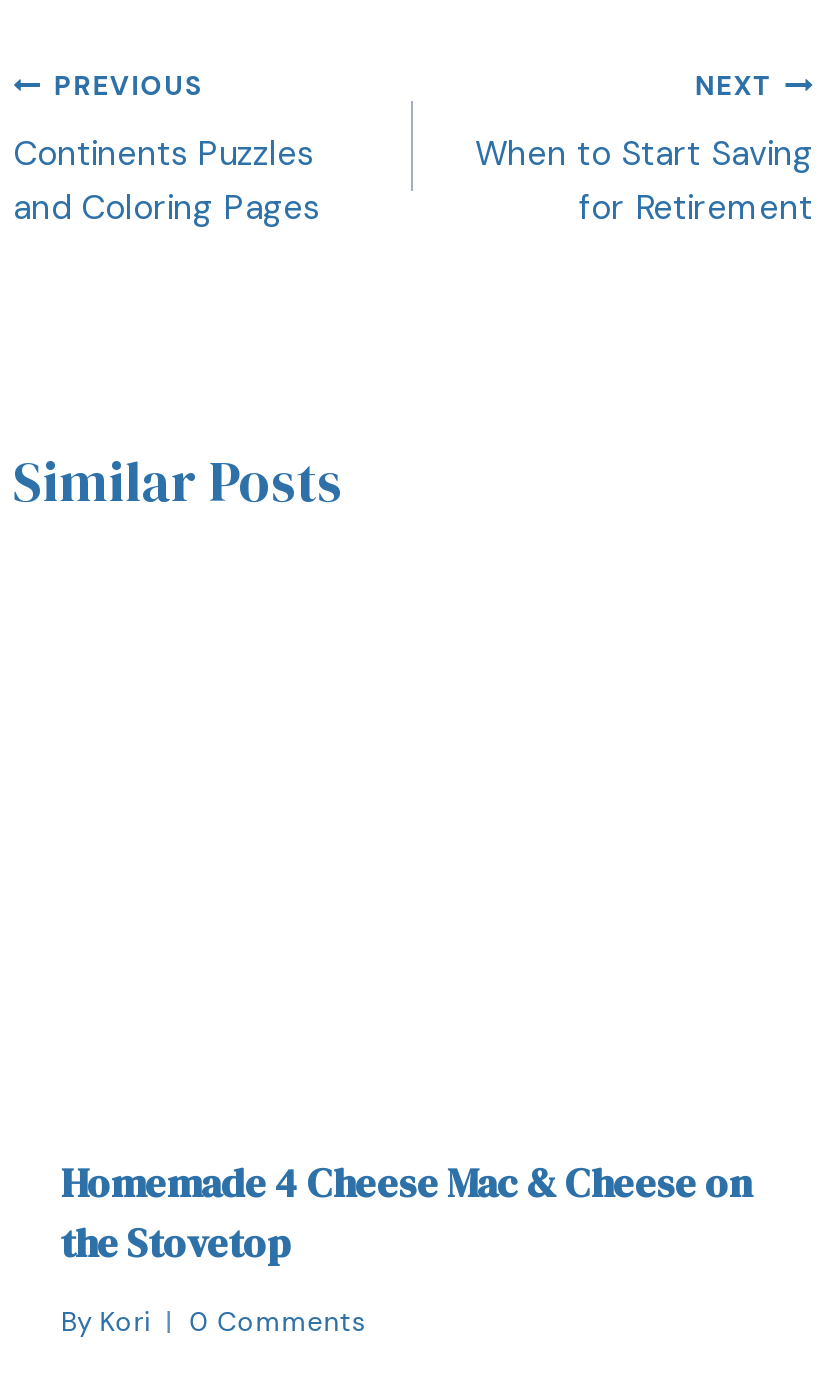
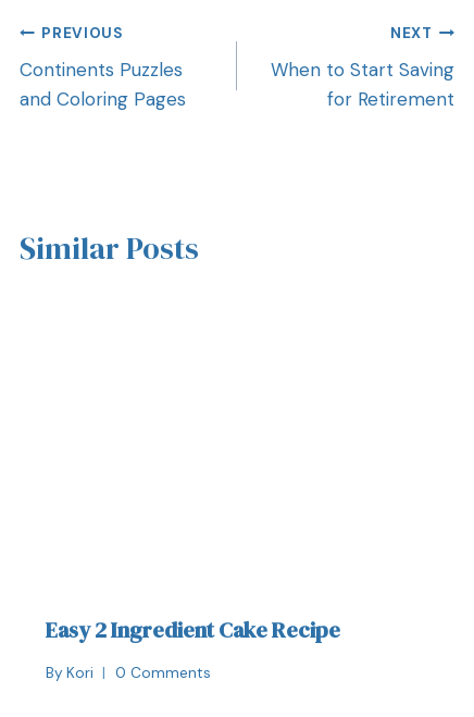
[61,1155,751,1271] Homemade 4 Cheese Mac & Cheese on | the Stovetop -> [46,615,340,645] Easy 2 Ingredient Cake Recipe

